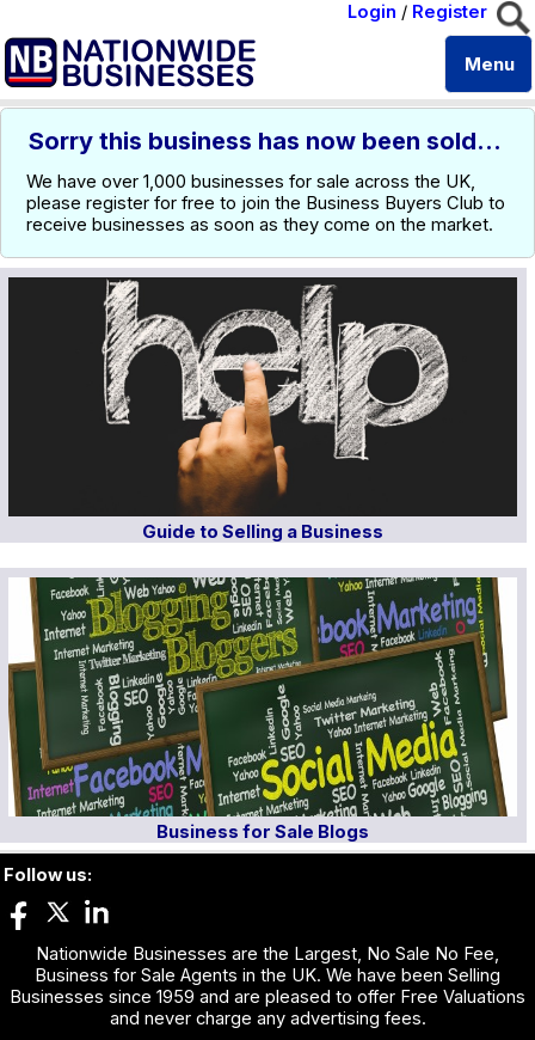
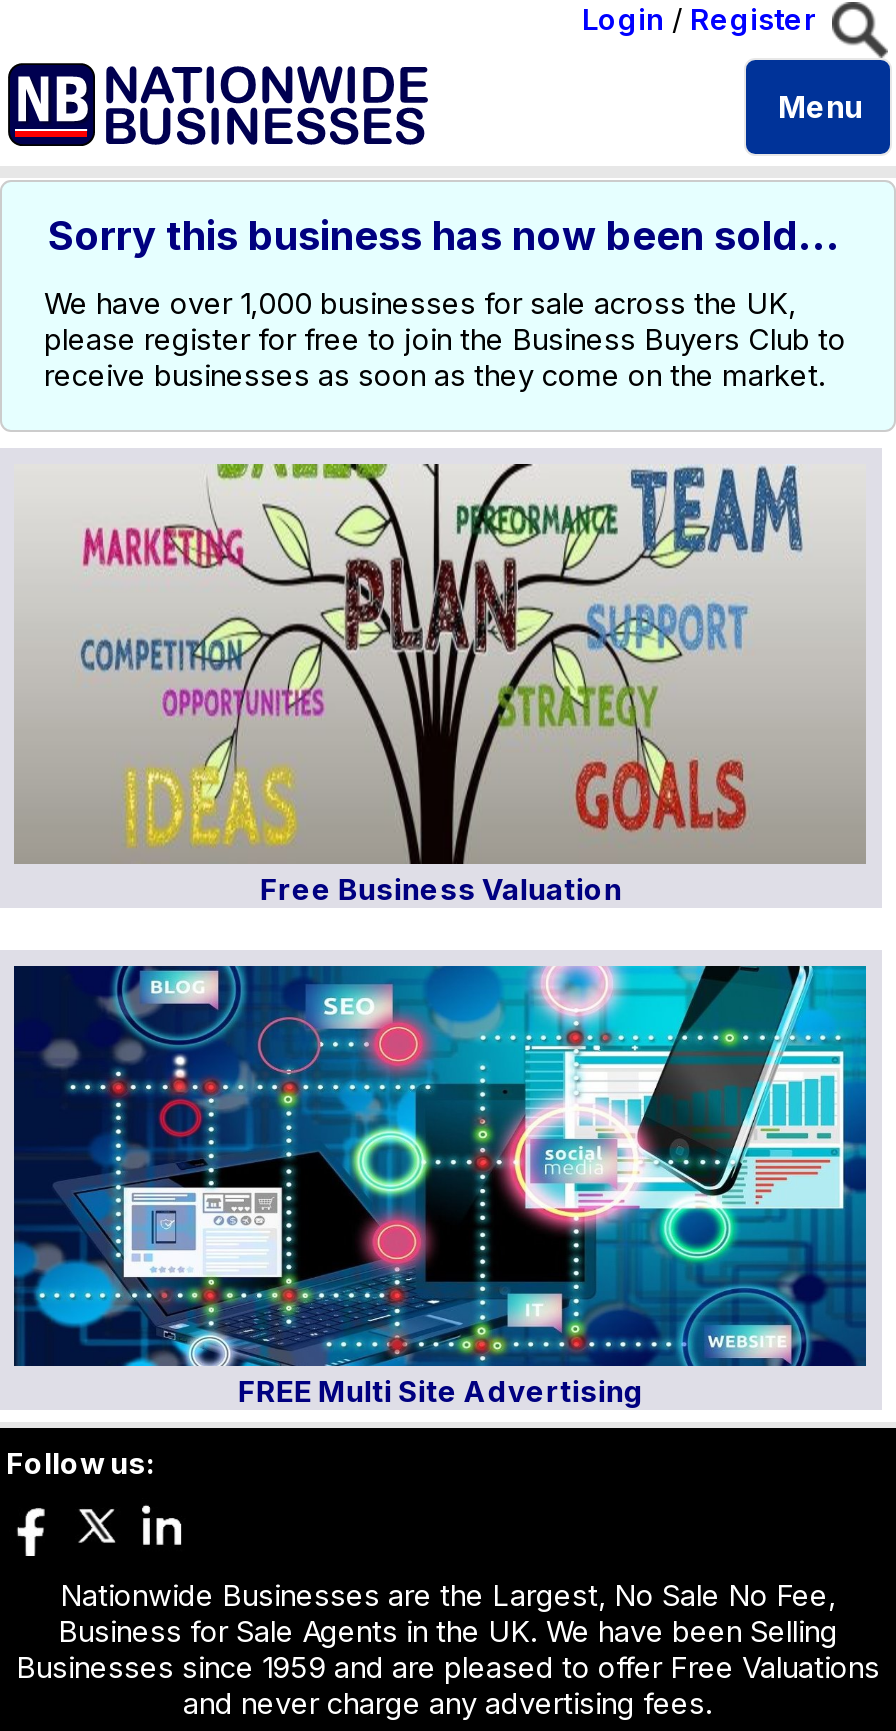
[7,276,518,543] [image] | Guide to Selling a Business -> [14,462,866,908] [image] | Free Business Valuation
[7,576,517,843] [image] | Business for Sale Blogs -> [12,964,868,1410] [image] | FREE Multi Site Advertising

